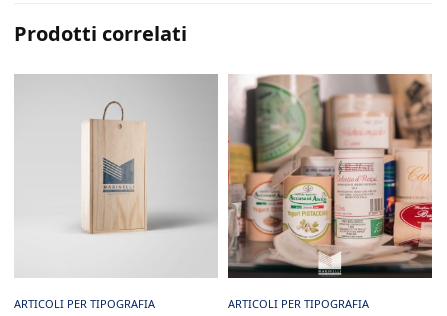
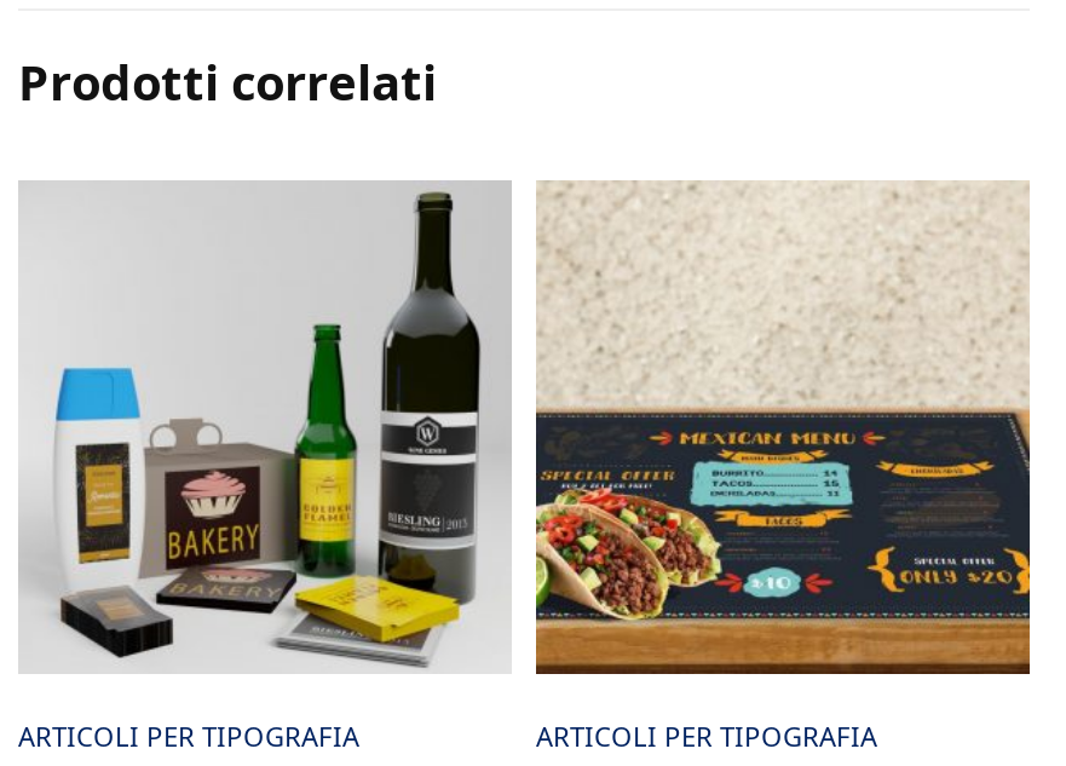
[16,76,216,275] [image] -> [21,188,490,669] [image]
[227,73,433,277] [image] -> [534,180,1032,672] [image]

